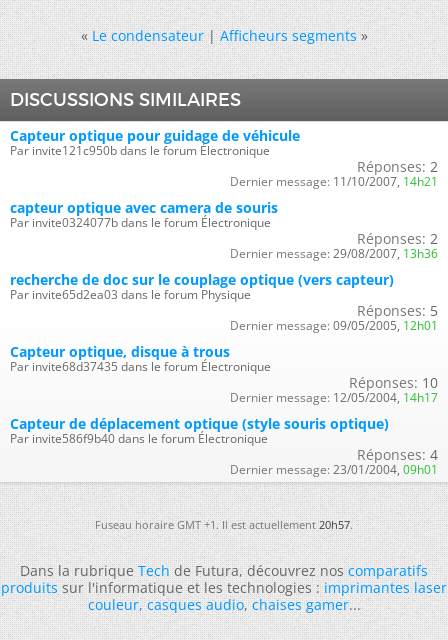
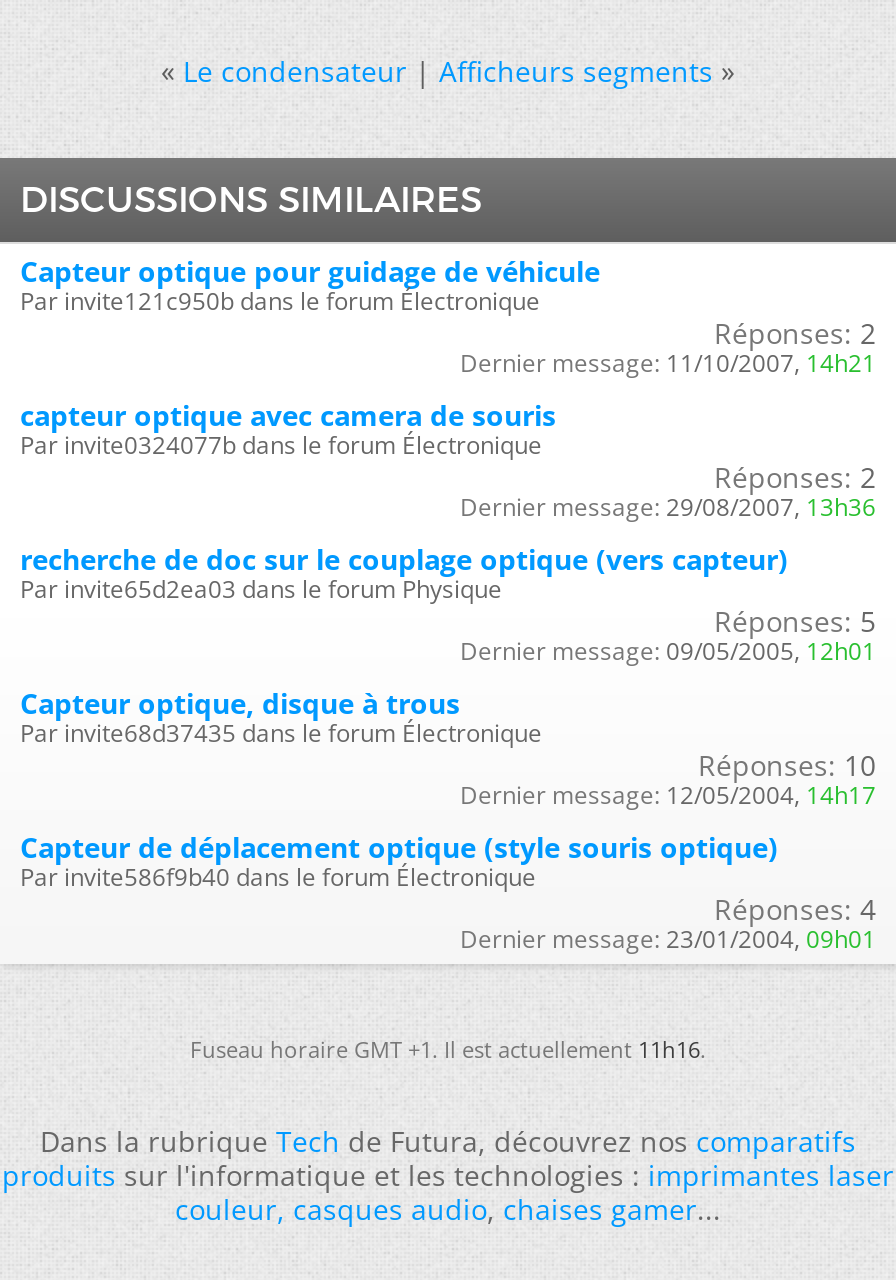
[95,517,353,532] Fuseau horaire GMT +1. Il est actuellement 20h57. -> [190,1034,706,1064] Fuseau horaire GMT +1. Il est actuellement 11h16.

